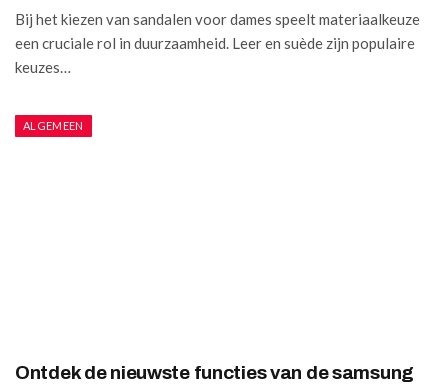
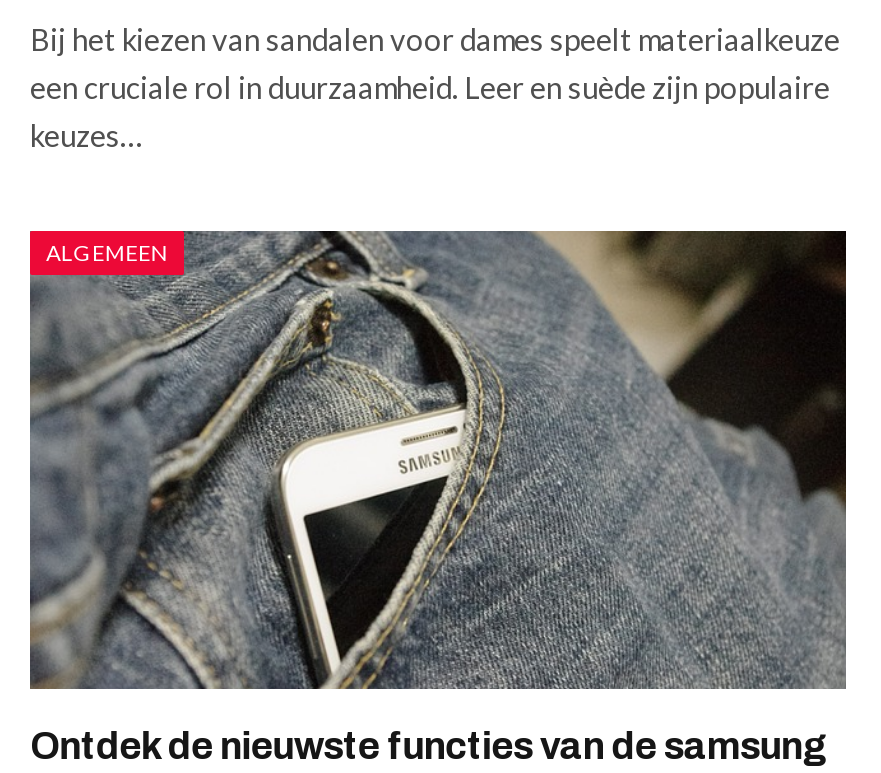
none -> [28,229,848,691] [image]

